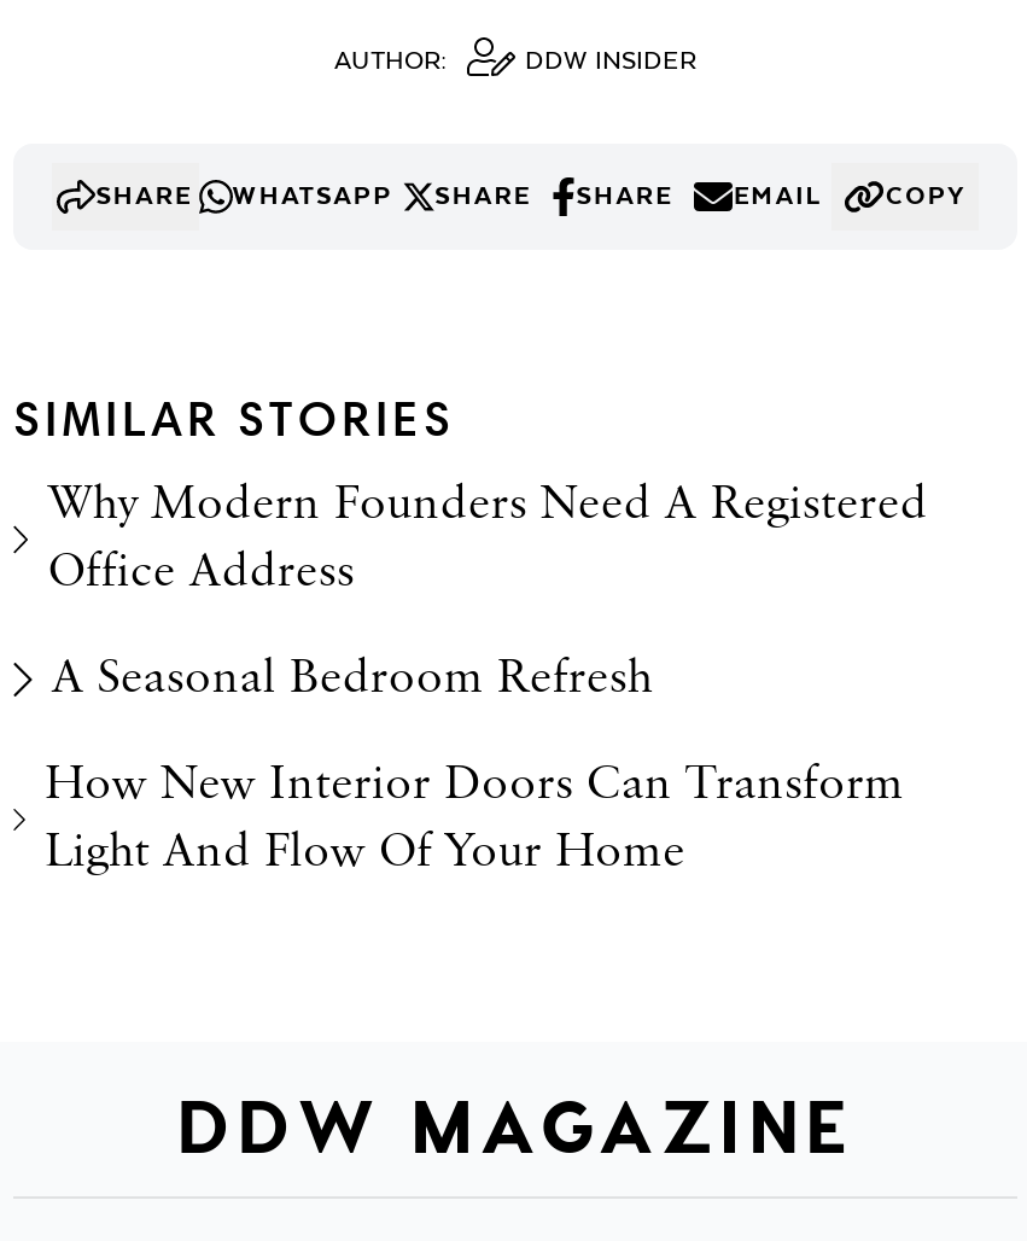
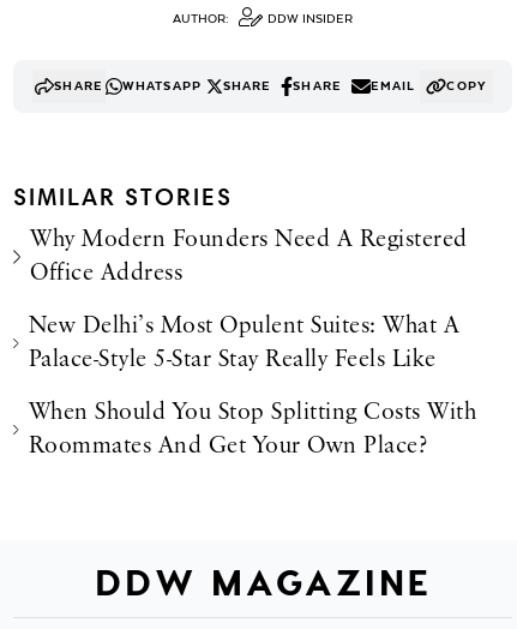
[52,649,653,710] A Seasonal Bedroom Refresh -> [28,311,459,375] New Delhi’s Most Opulent Suites: What A | Palace-Style 5-Star Stay Really Feels Like
[45,755,904,883] How New Interior Doors Can Transform | Light And Flow Of Your Home -> [28,398,476,461] When Should You Stop Splitting Costs With | Roommates And Get Your Own Place?

